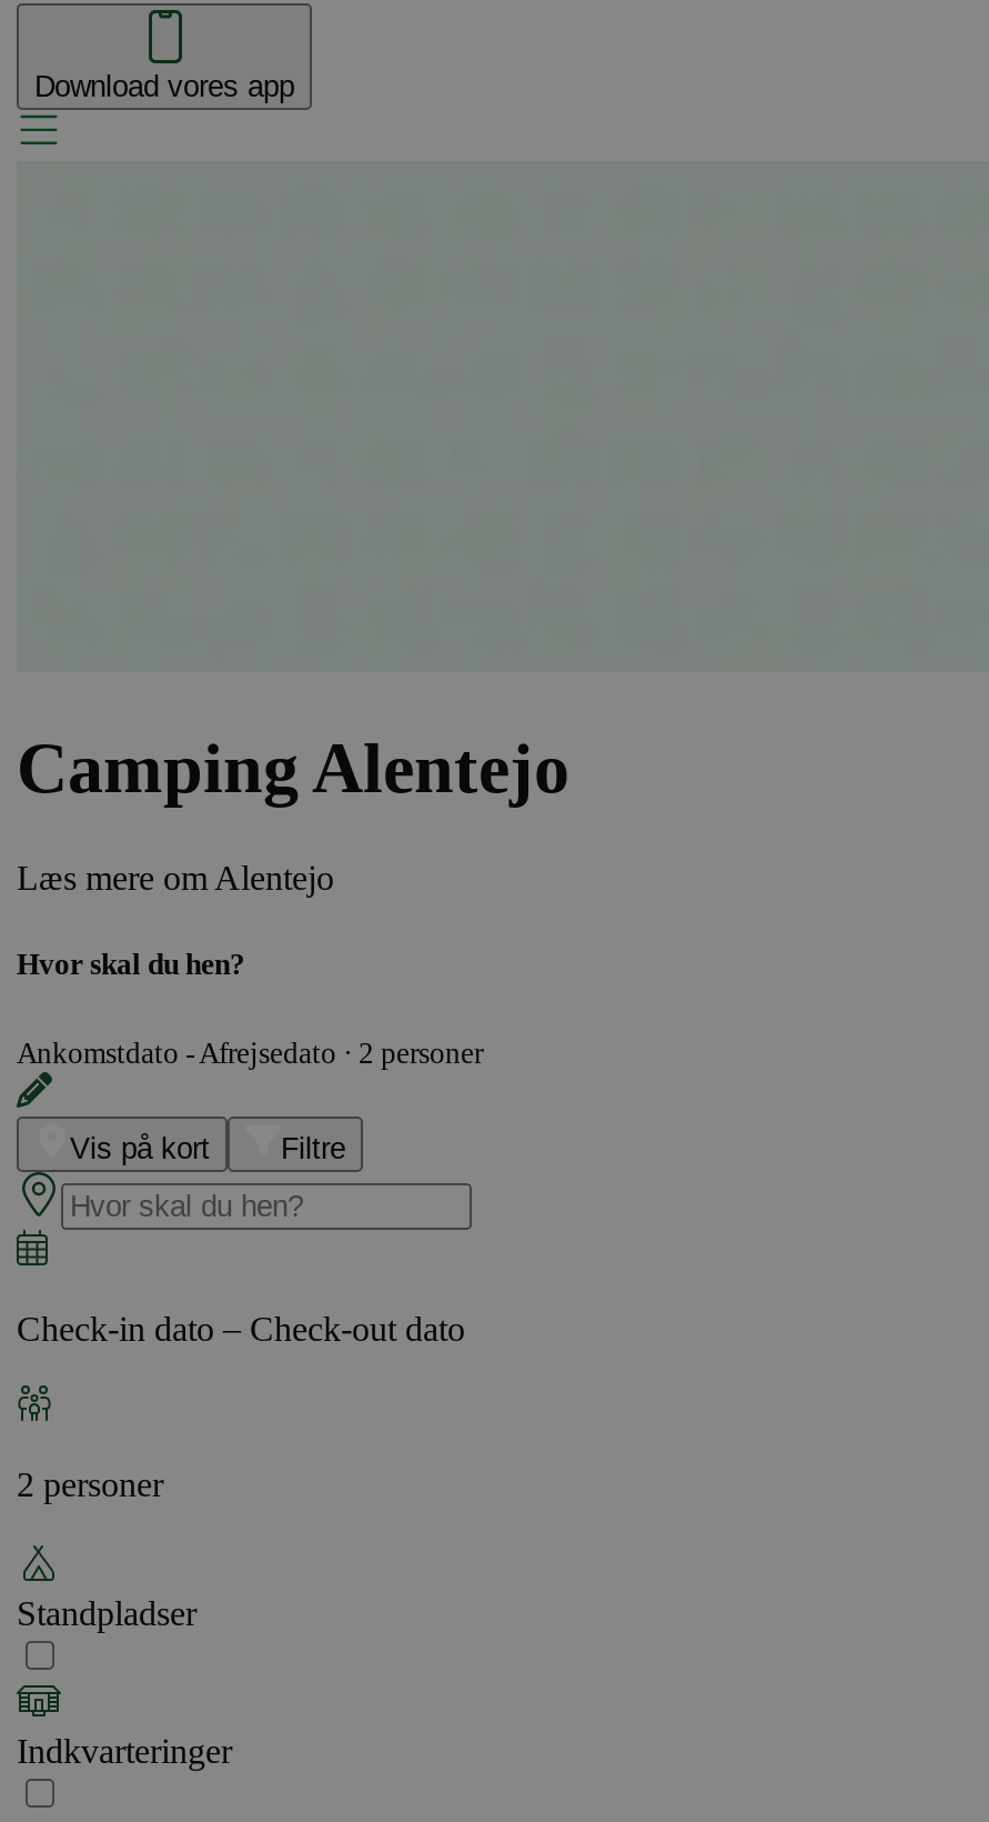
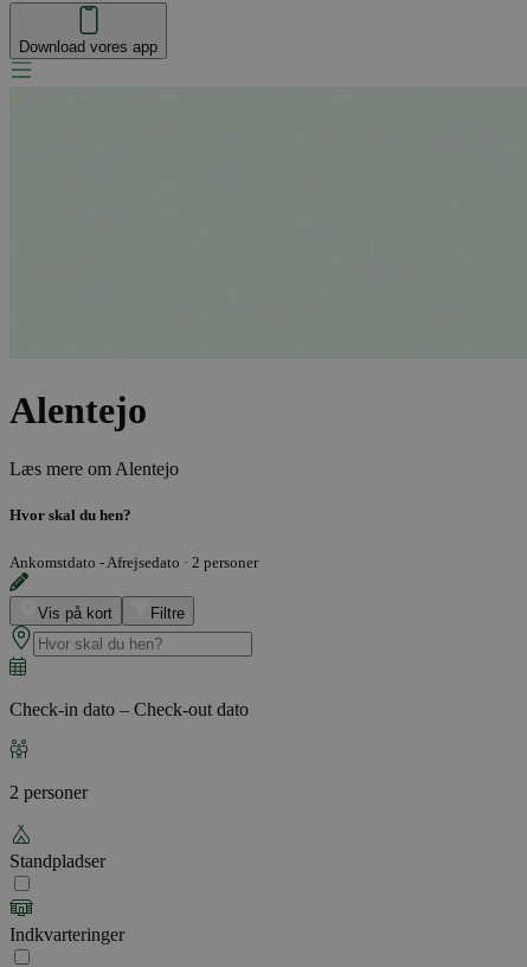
[17,729,569,809] Camping Alentejo -> [9,389,147,432] Alentejo

